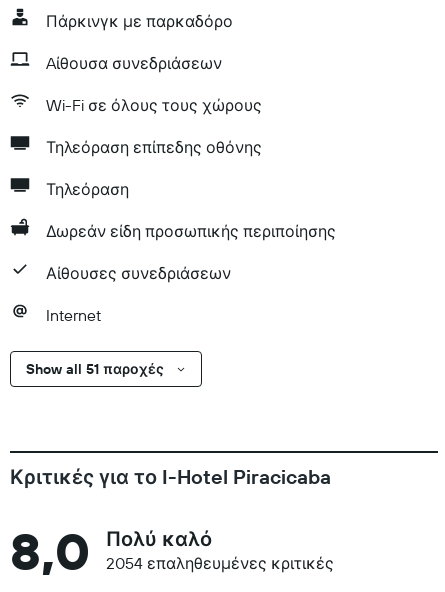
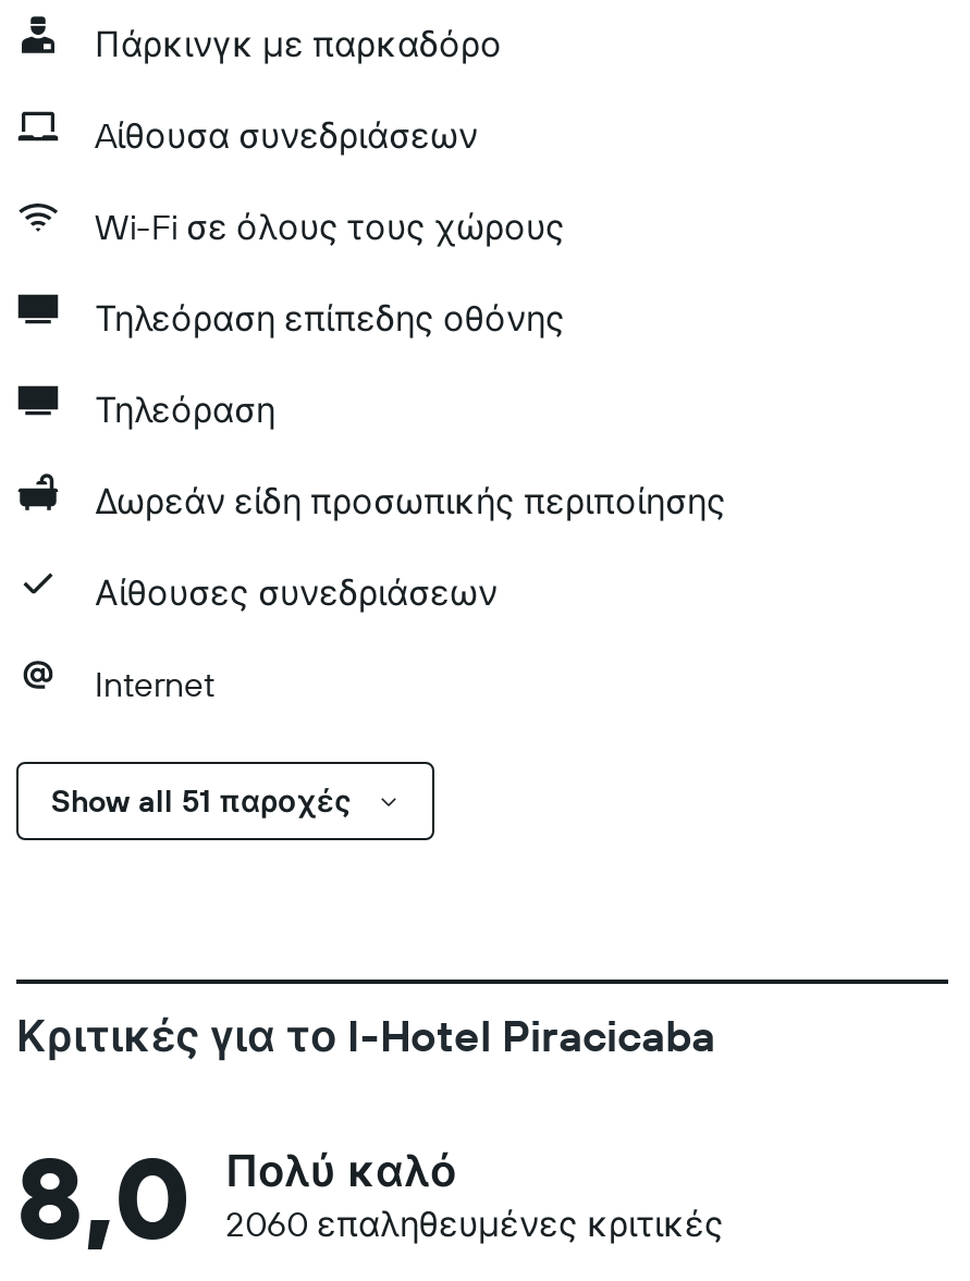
[106,553,334,573] 2054 επαληθευμένες κριτικές -> [225,1202,724,1245] 2060 επαληθευμένες κριτικές

